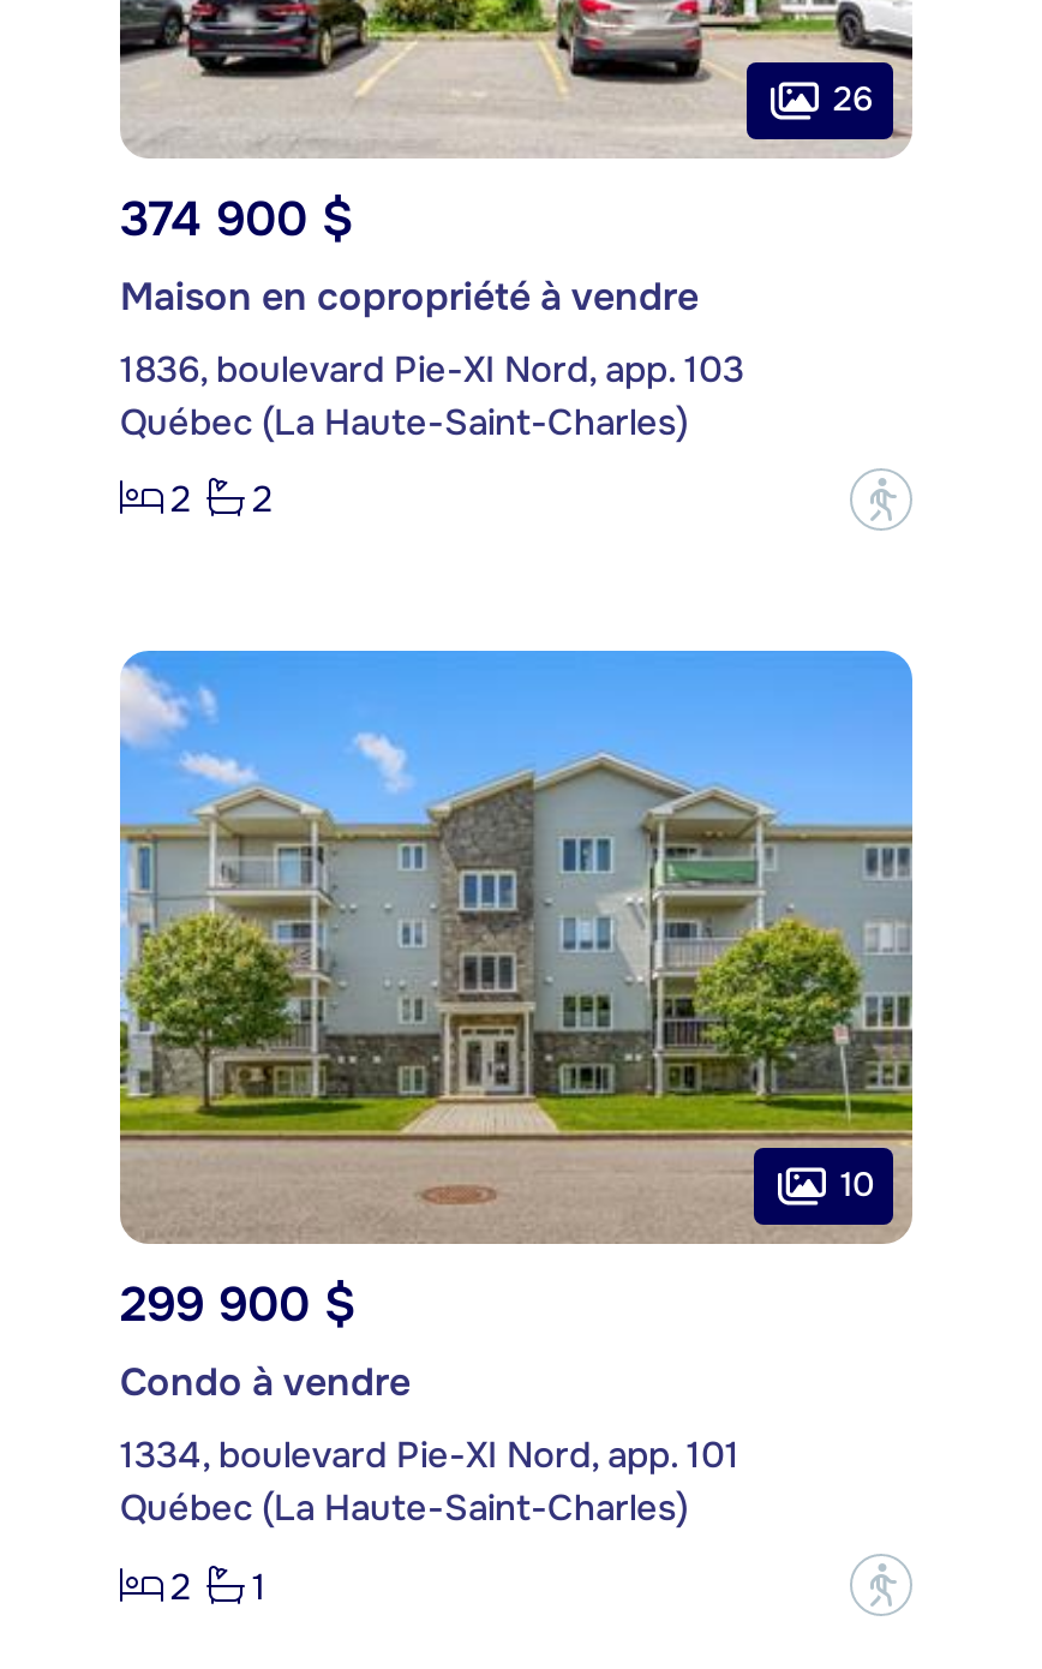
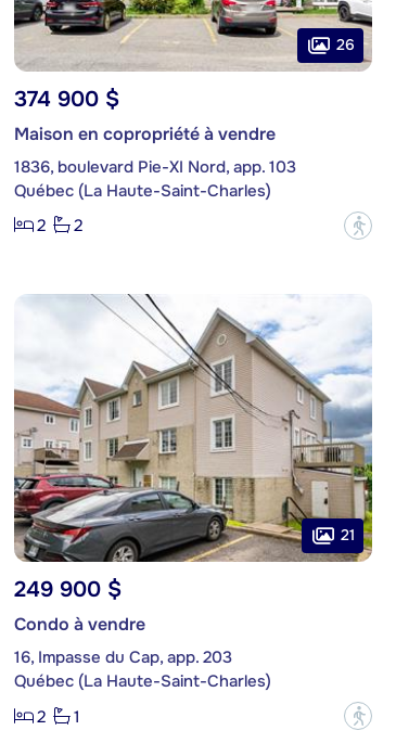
[118,648,915,1244] [image] | 10 -> [13,293,373,562] [image] | 21
[120,1276,355,1336] 299 900 $ -> [14,576,122,603] 249 900 $
[120,1432,739,1480] 1334, boulevard Pie-XI Nord, app. 101 -> [14,647,232,669] 16, Impasse du Cap, app. 203

